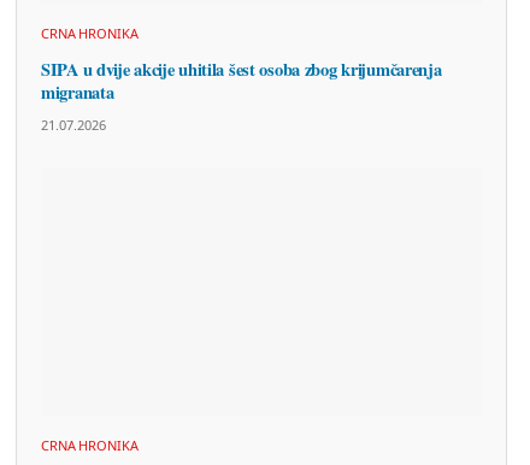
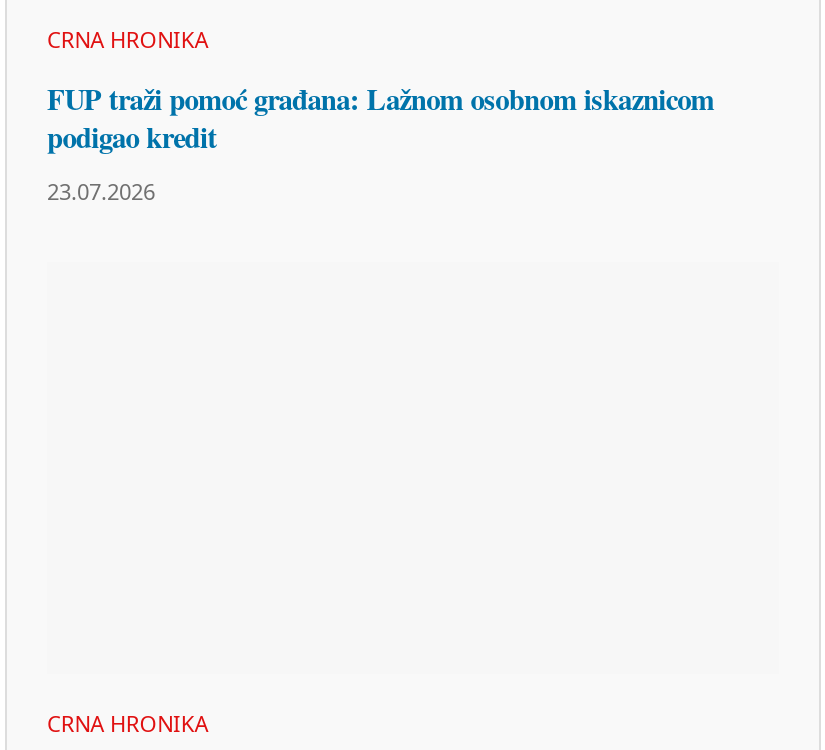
[41,57,441,134] SIPA u dvije akcije uhitila šest osoba zbog krijumčarenja | migranata | 21.07.2026 -> [47,79,714,207] FUP traži pomoć građana: Lažnom osobnom iskaznicom | podigao kredit | 23.07.2026

